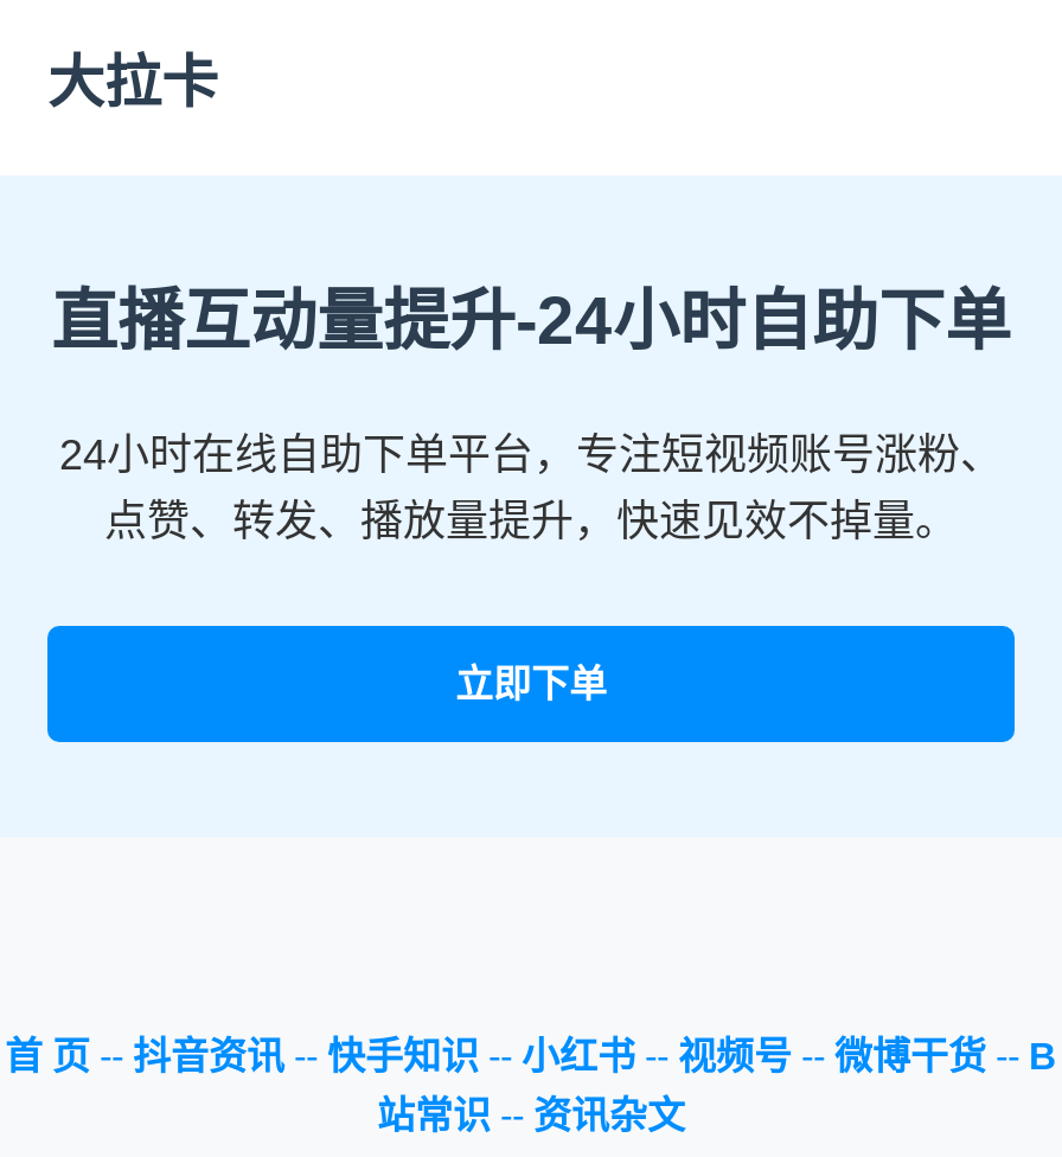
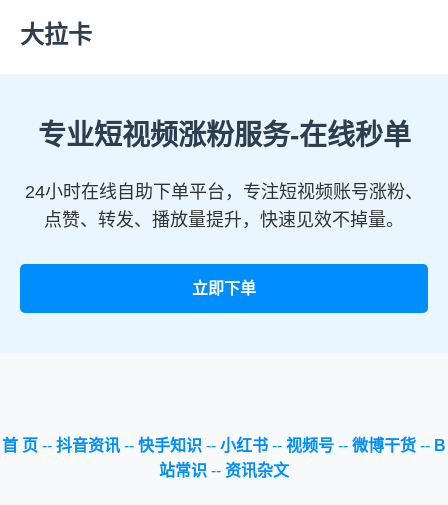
[51,285,1011,358] 直播互动量提升-24小时自助下单 -> [37,120,410,151] 专业短视频涨粉服务-在线秒单

